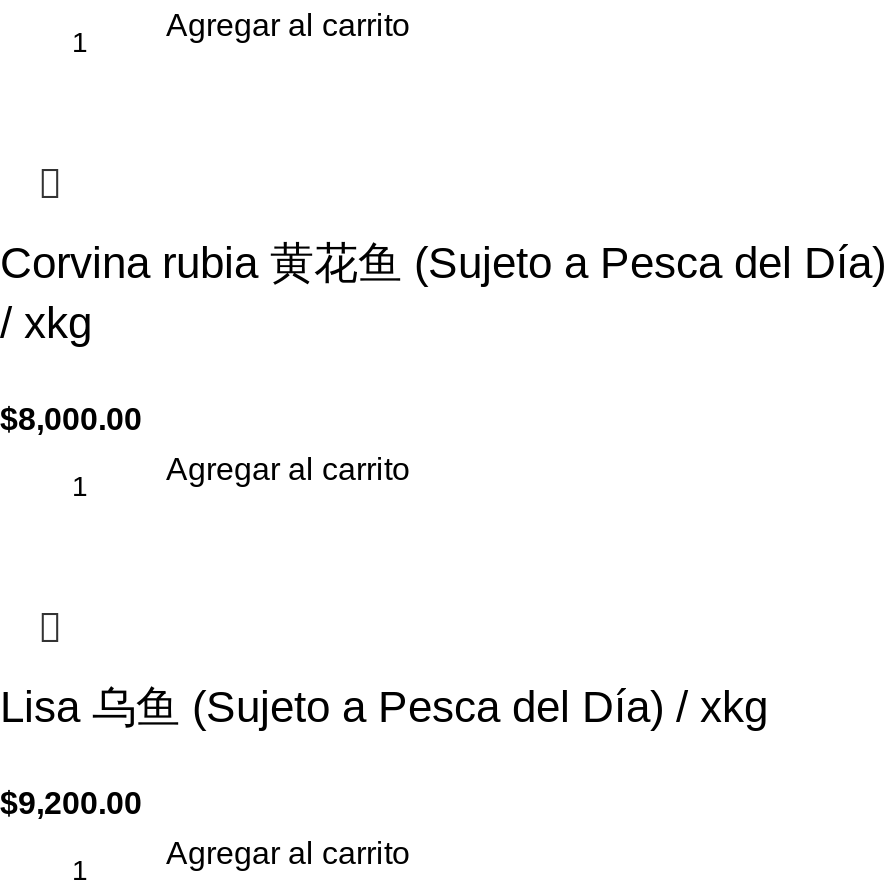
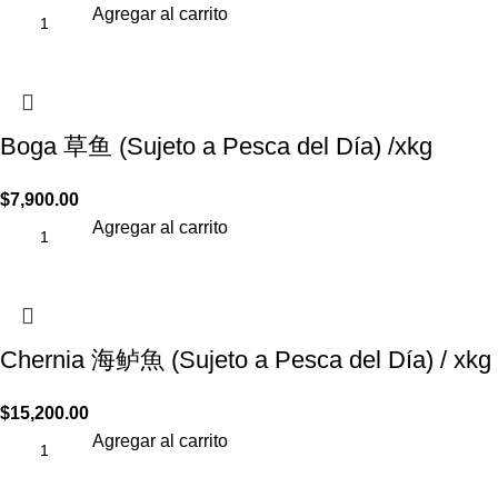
[0,239,886,349] Corvina rubia 黄花鱼 (Sujeto a Pesca del Día) | / xkg -> [0,133,432,160] Boga 草鱼 (Sujeto a Pesca del Día) /xkg
[0,403,142,437] $8,000.00 -> [0,190,79,209] $7,900.00
[0,683,768,733] Lisa 乌鱼 (Sujeto a Pesca del Día) / xkg -> [0,346,491,374] Chernia 海鲈魚 (Sujeto a Pesca del Día) / xkg
[0,787,142,821] $9,200.00 -> [0,404,89,423] $15,200.00

